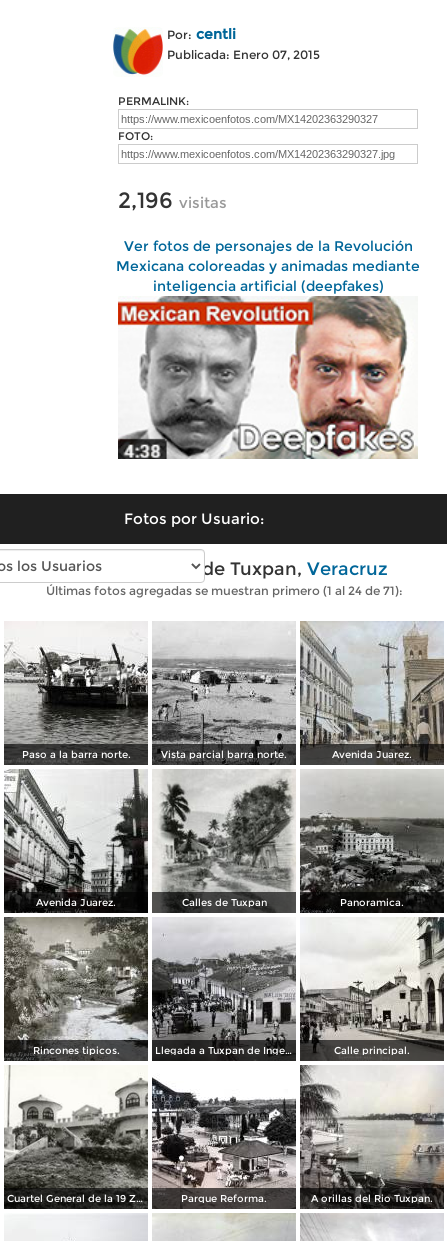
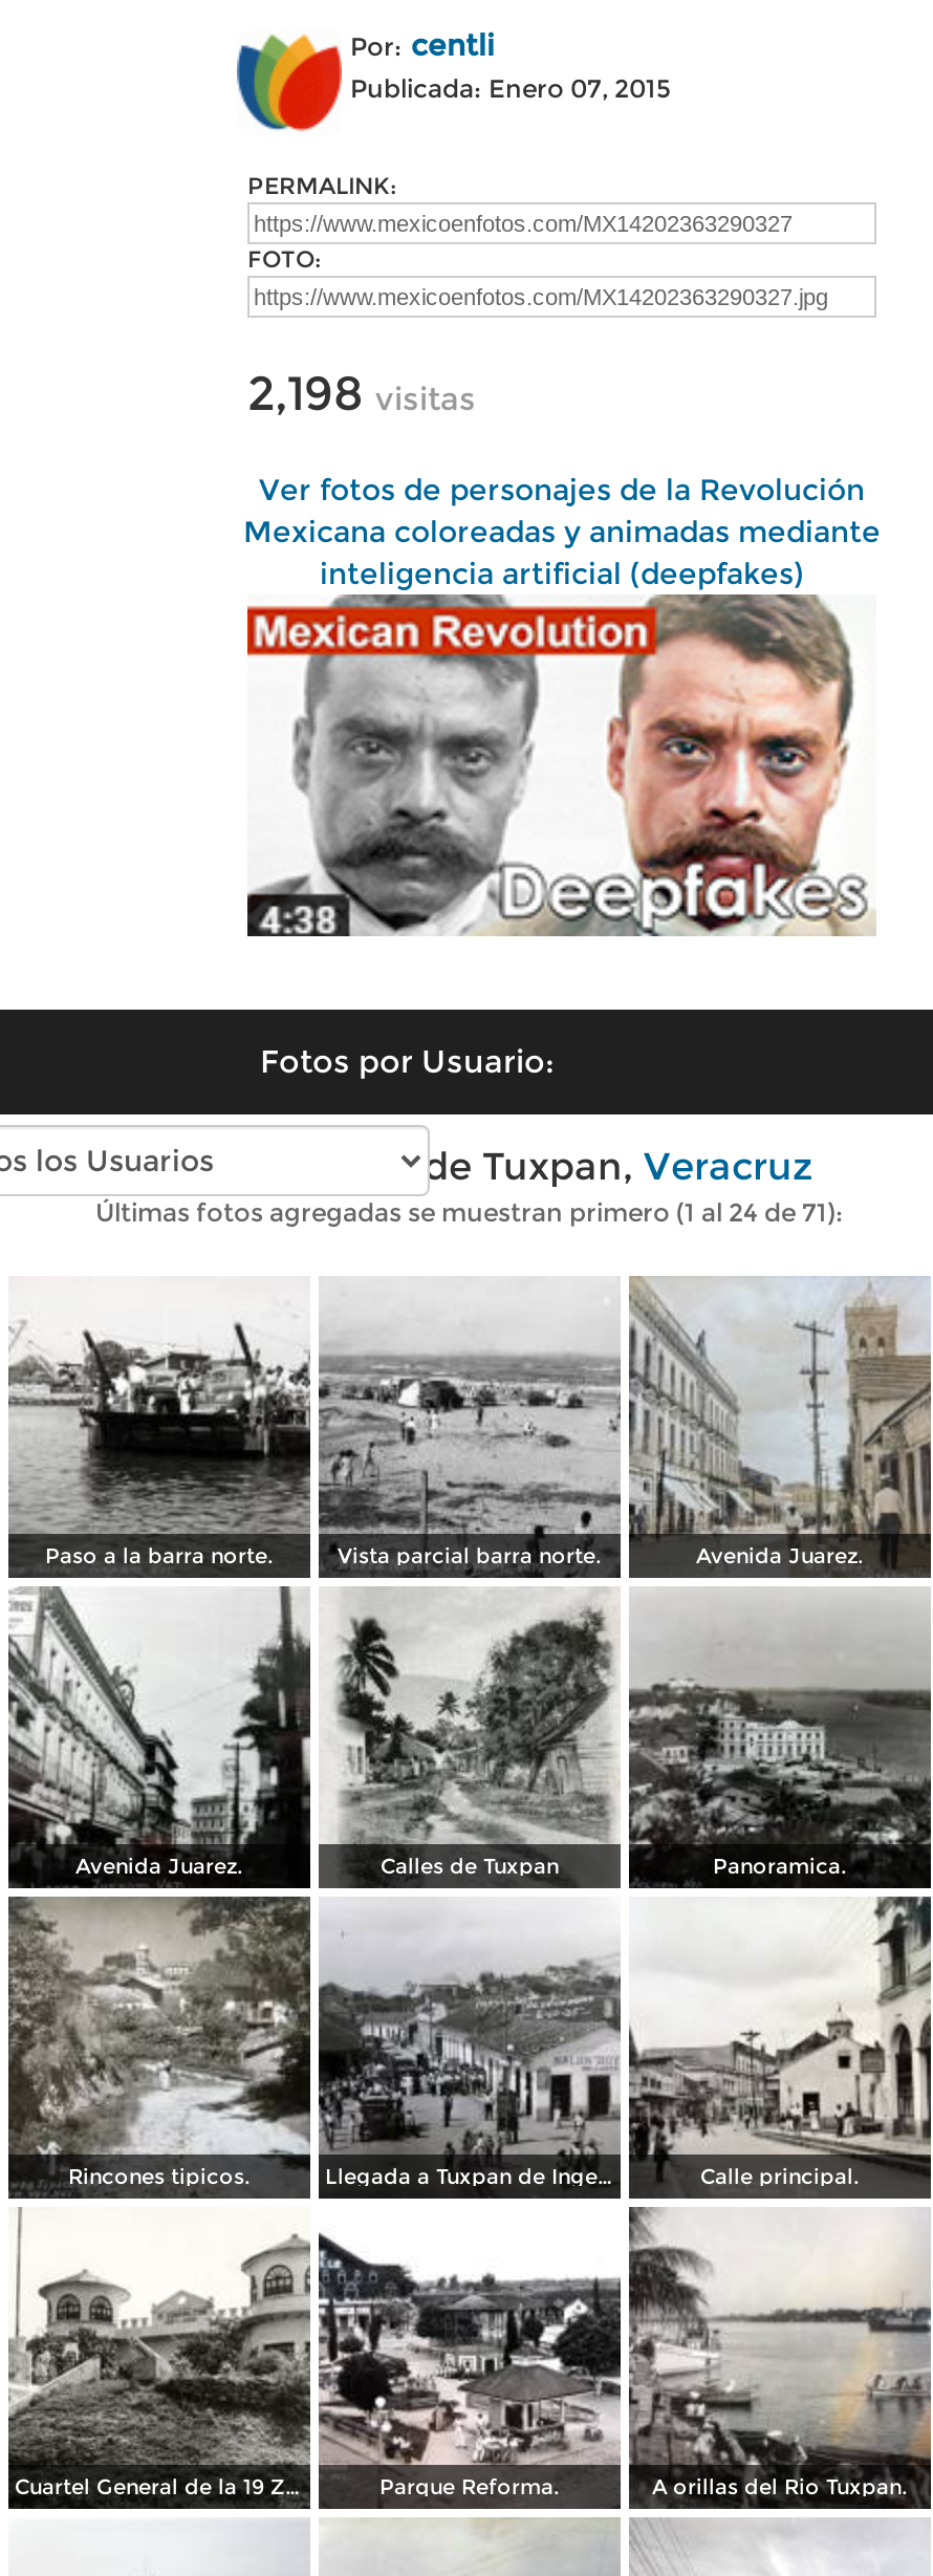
[118,186,227,214] 2,196 visitas -> [247,364,476,423] 2,198 visitas

